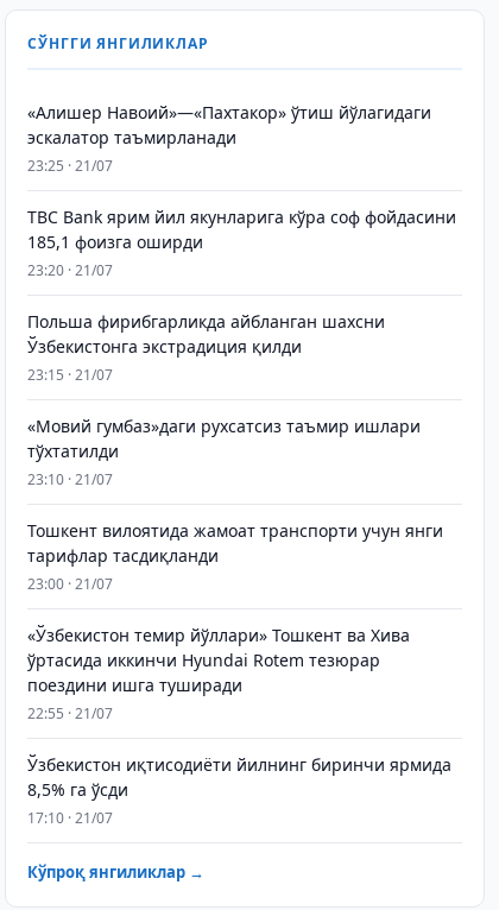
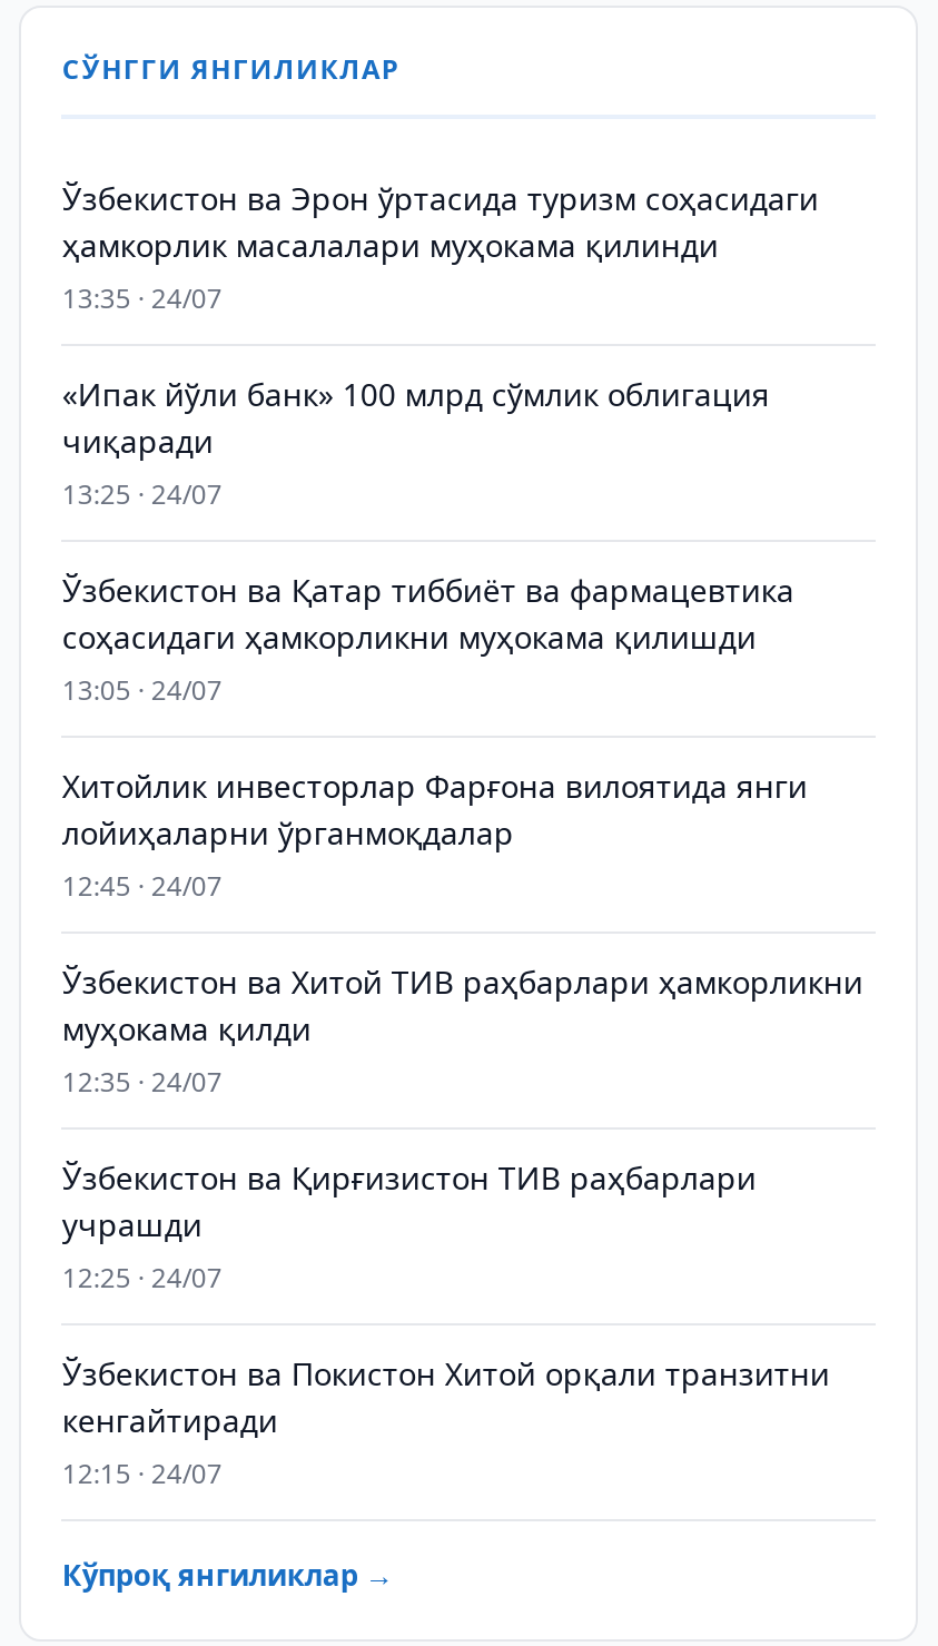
[28,101,432,176] «Алишер Навоий»—«Пахтакор» ўтиш йўлагидаги | эскалатор таъмирланади | 23:25 · 21/07 -> [62,177,819,317] Ўзбекистон ва Эрон ўртасида туризм соҳасидаги | ҳамкорлик масалалари муҳокама қилинди | 13:35 · 24/07
[28,206,457,280] TBC Bank ярим йил якунларига кўра соф фойдасини | 185,1 фоизга оширди | 23:20 · 21/07 -> [62,373,770,513] «Ипак йўли банк» 100 млрд сўмлик облигация | чиқаради | 13:25 · 24/07
[28,310,385,385] Польша фирибгарликда айбланган шахсни | Ўзбекистонга экстрадиция қилди | 23:15 · 21/07 -> [62,569,794,709] Ўзбекистон ва Қатар тиббиёт ва фармацевтика | соҳасидаги ҳамкорликни муҳокама қилишди | 13:05 · 24/07
[28,415,421,489] «Мовий гумбаз»даги рухсатсиз таъмир ишлари | тўхтатилди | 23:10 · 21/07 -> [62,765,808,905] Хитойлик инвесторлар Фарғона вилоятида янги | лойиҳаларни ўрганмоқдалар | 12:45 · 24/07
[28,519,444,594] Тошкент вилоятида жамоат транспорти учун янги | тарифлар тасдиқланди | 23:00 · 21/07 -> [62,960,863,1101] Ўзбекистон ва Хитой ТИВ раҳбарлари ҳамкорликни | муҳокама қилди | 12:35 · 24/07
[28,624,410,723] «Ўзбекистон темир йўллари» Тошкент ва Хива | ўртасида иккинчи Hyundai Rotem тезюрар | поездини ишга туширади | 22:55 · 21/07 -> [62,1156,756,1297] Ўзбекистон ва Қирғизистон ТИВ раҳбарлари | учрашди | 12:25 · 24/07
[28,753,452,828] Ўзбекистон иқтисодиёти йилнинг биринчи ярмида | 8,5% га ўсди | 17:10 · 21/07 -> [62,1352,830,1492] Ўзбекистон ва Покистон Хитой орқали транзитни | кенгайтиради | 12:15 · 24/07

